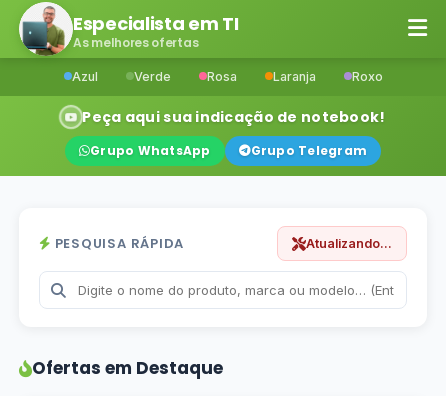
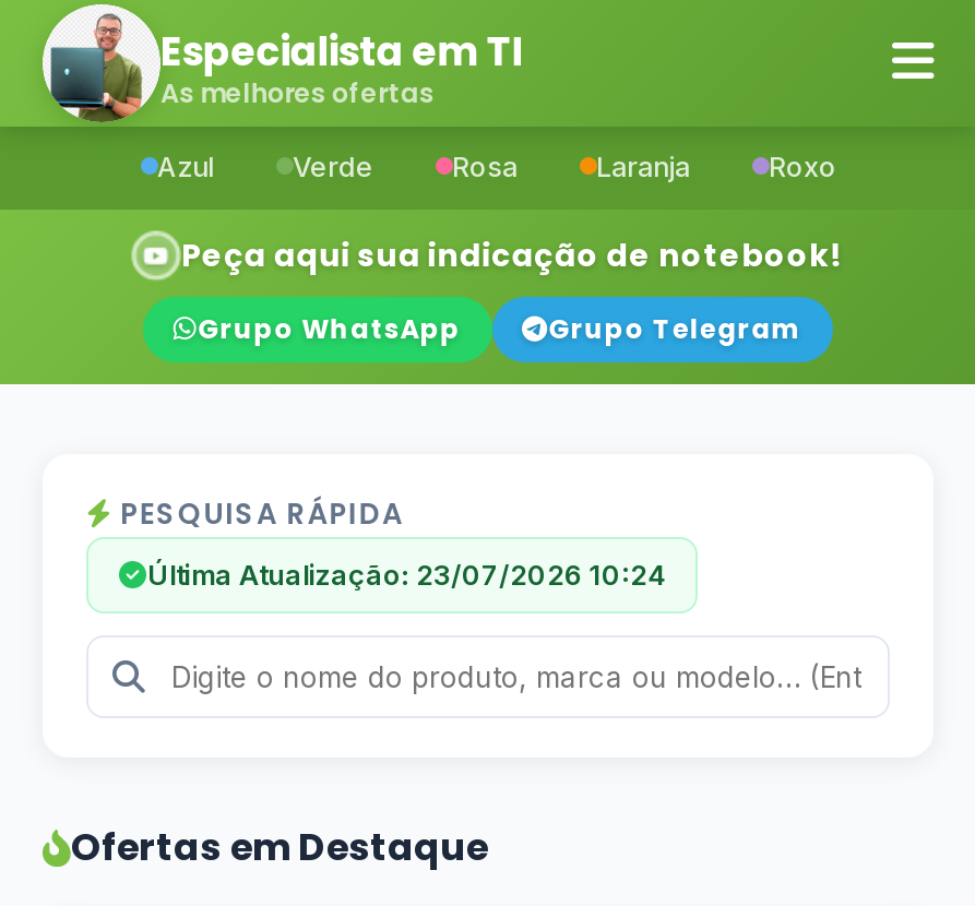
[306,236,392,251] Atualizando... -> [147,559,665,592] Última Atualização: 23/07/2026 10:24

